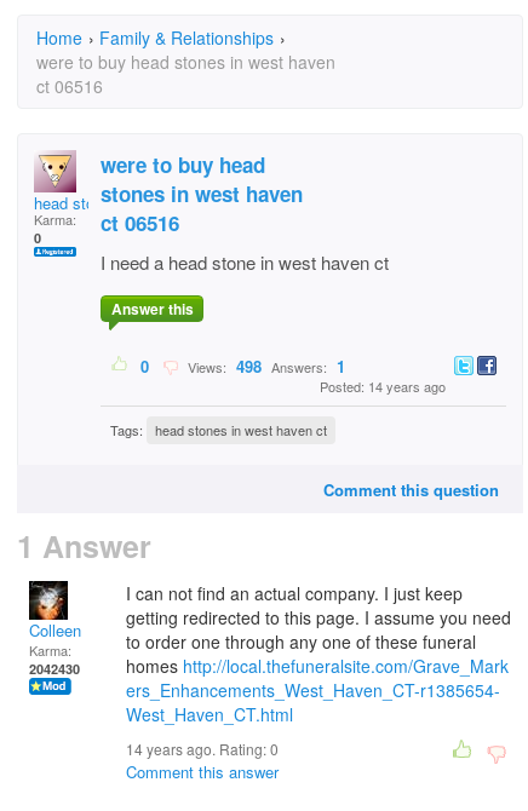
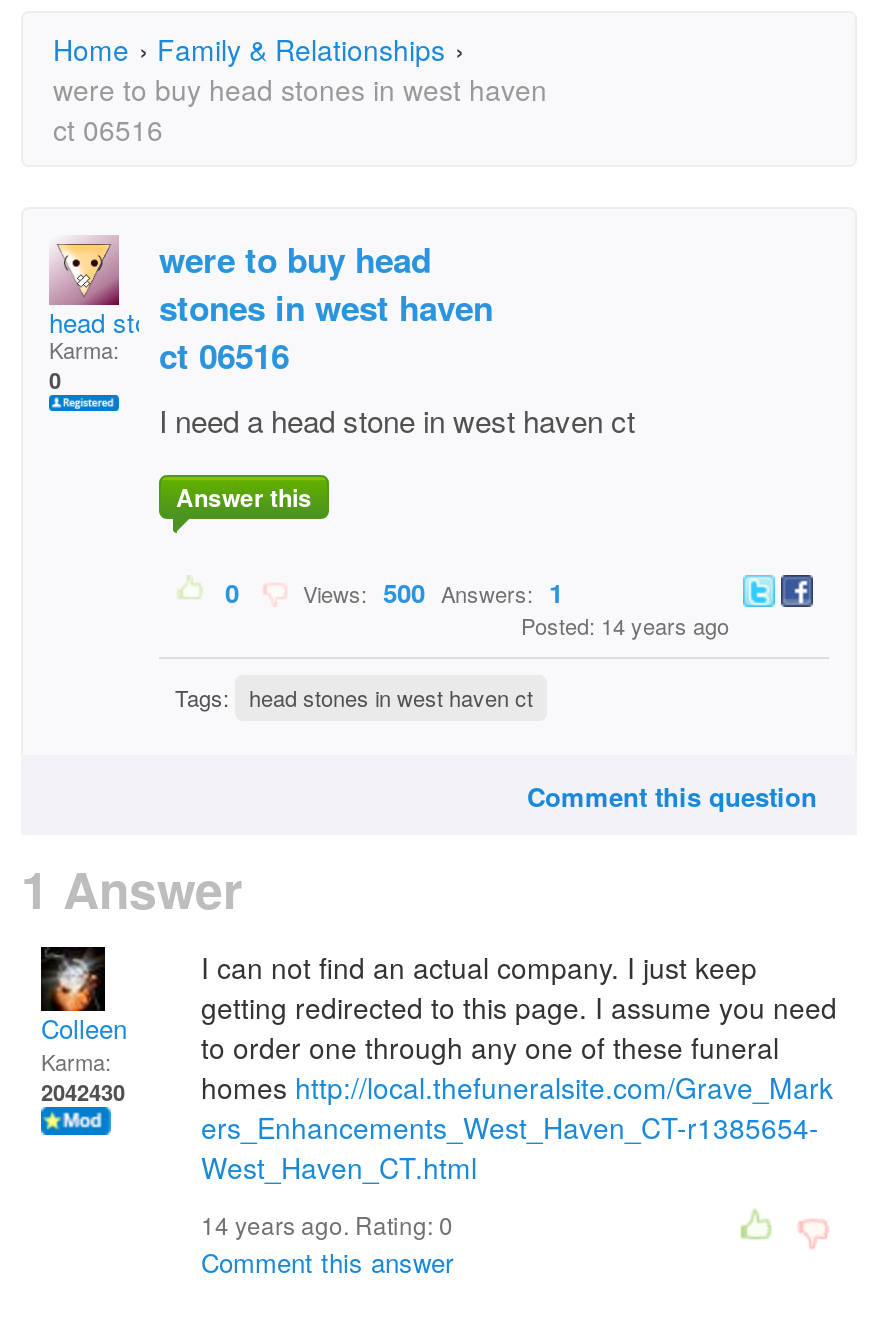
[180,355,345,378] Views: 498 Answers: 1 -> [291,573,563,611] Views: 500 Answers: 1

